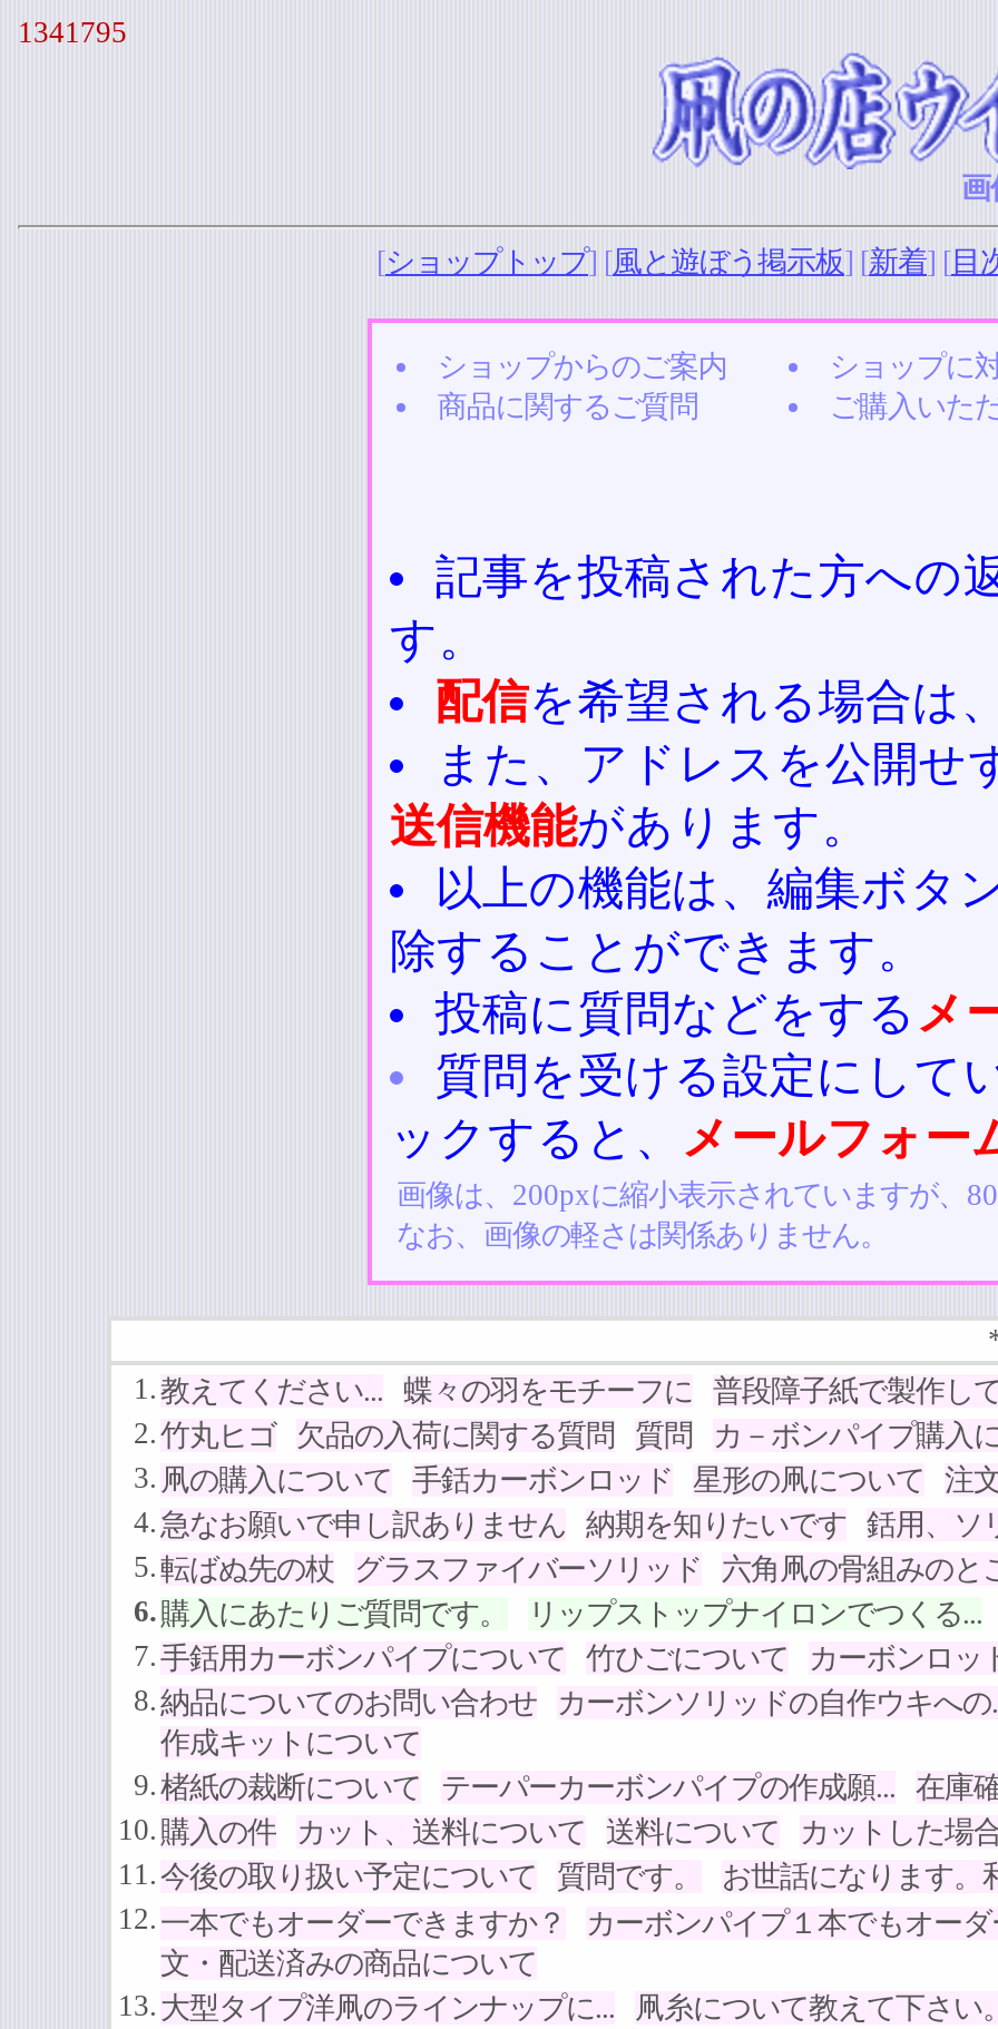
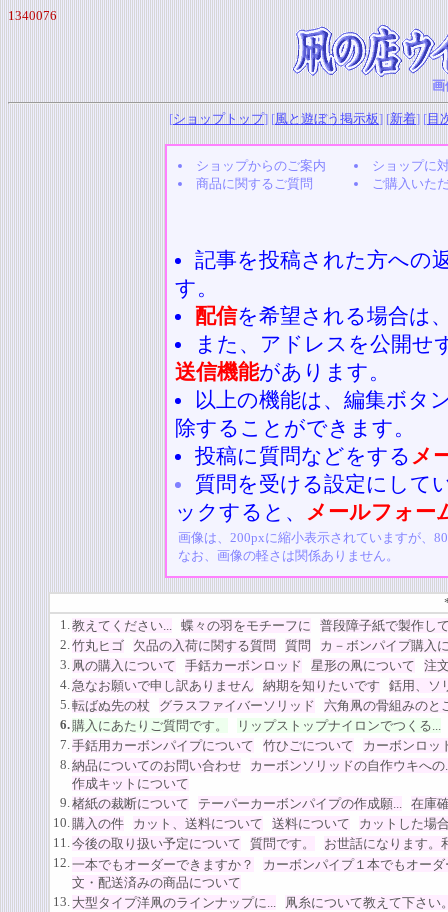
[18,16,127,49] 1341795 -> [8,8,57,23] 1340076

